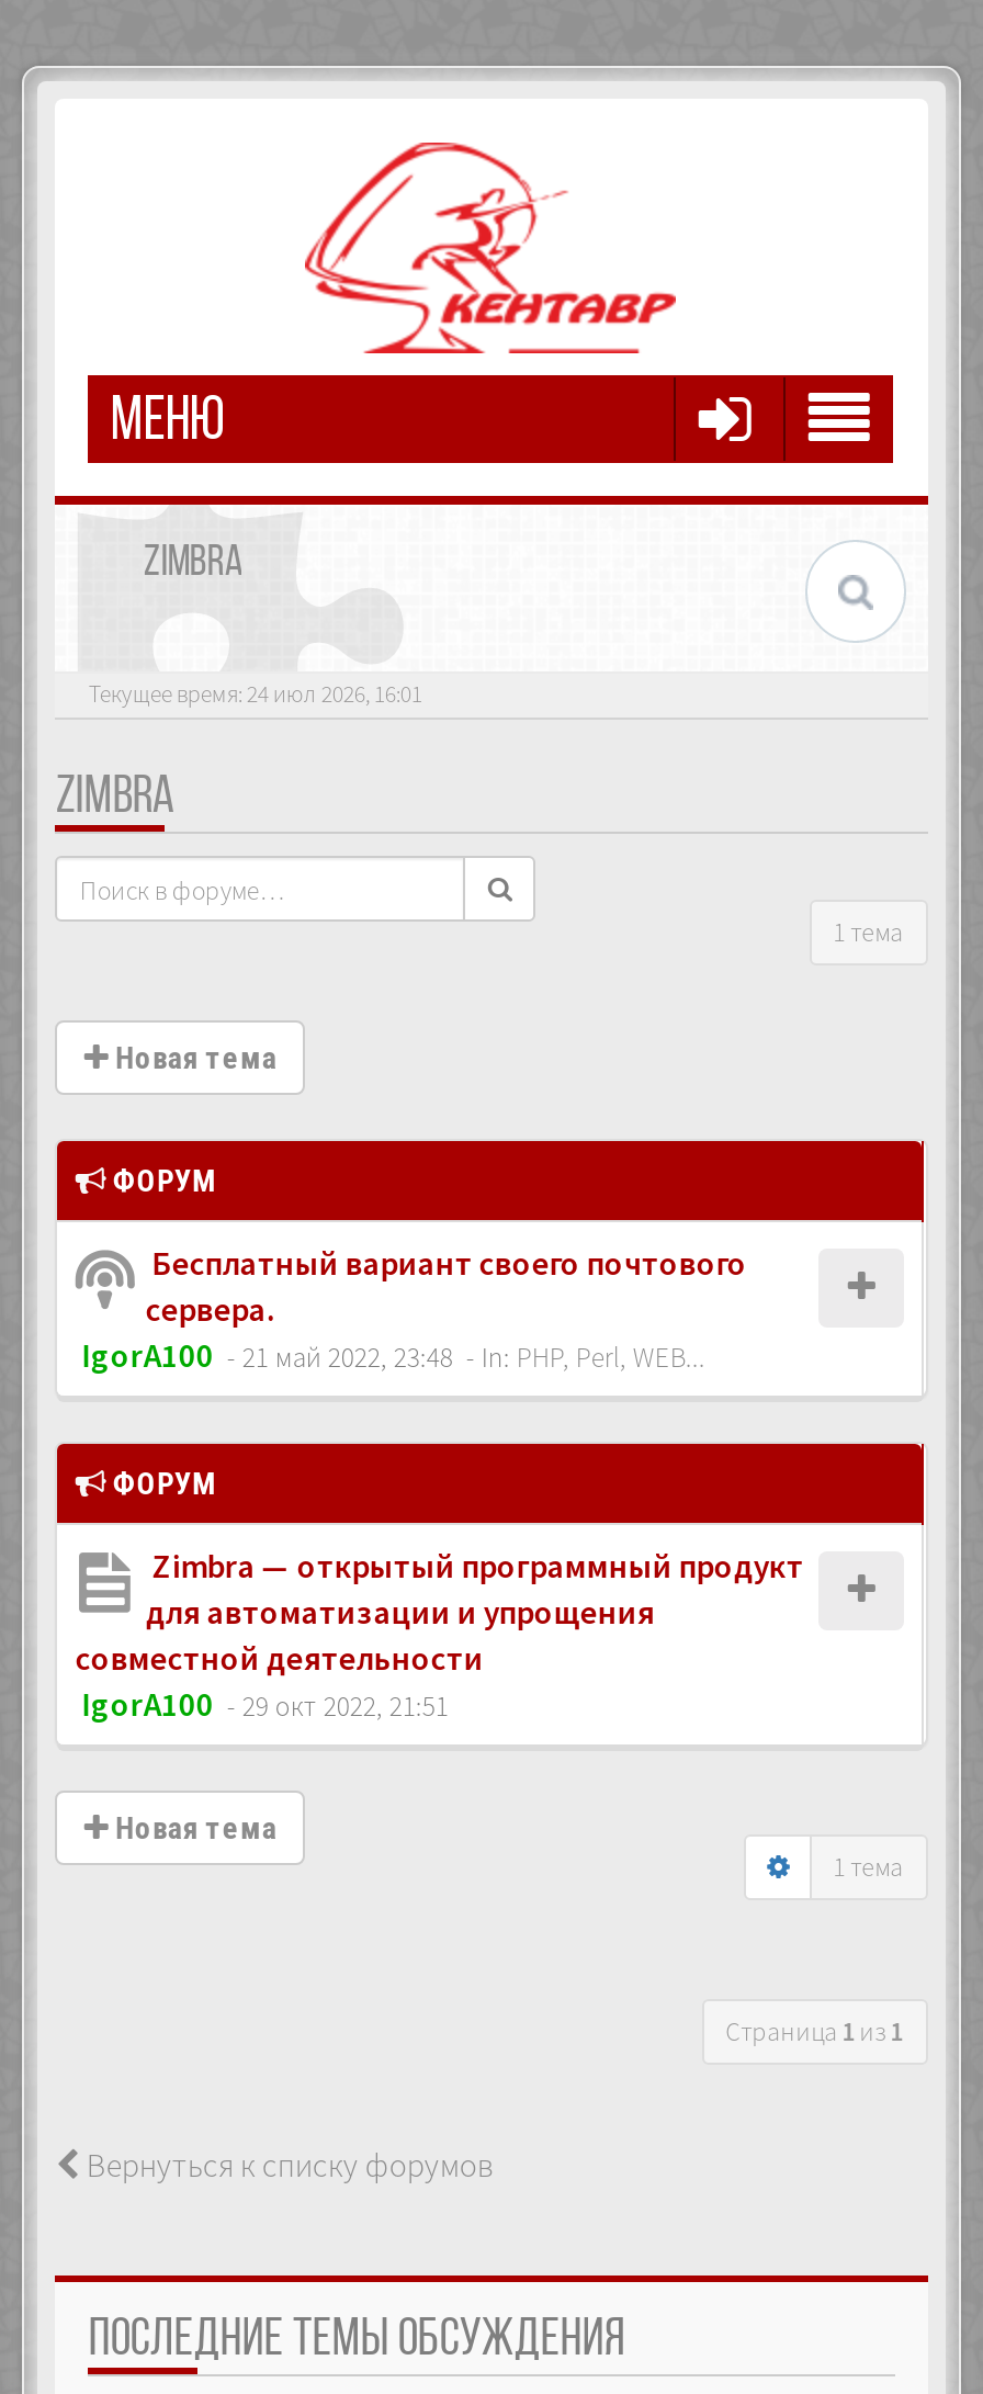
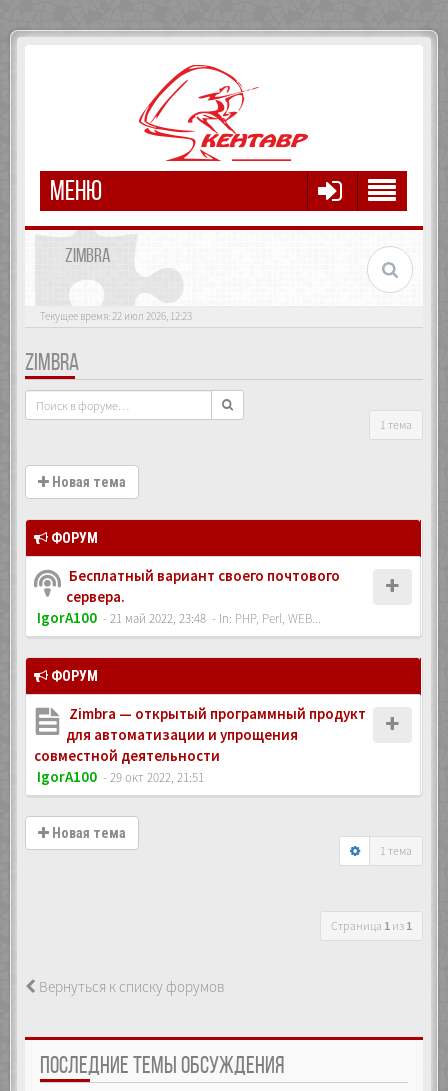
[89,678,422,709] Текущее время: 24 июл 2026, 16:01 -> [40,309,192,323] Текущее время: 22 июл 2026, 12:23

